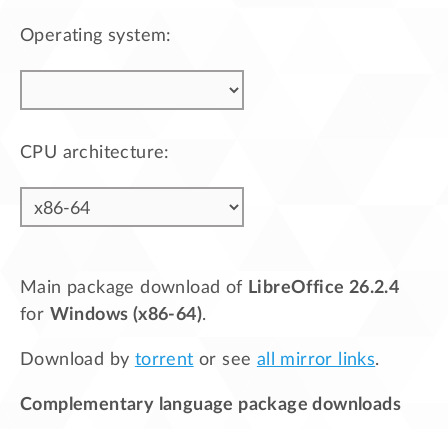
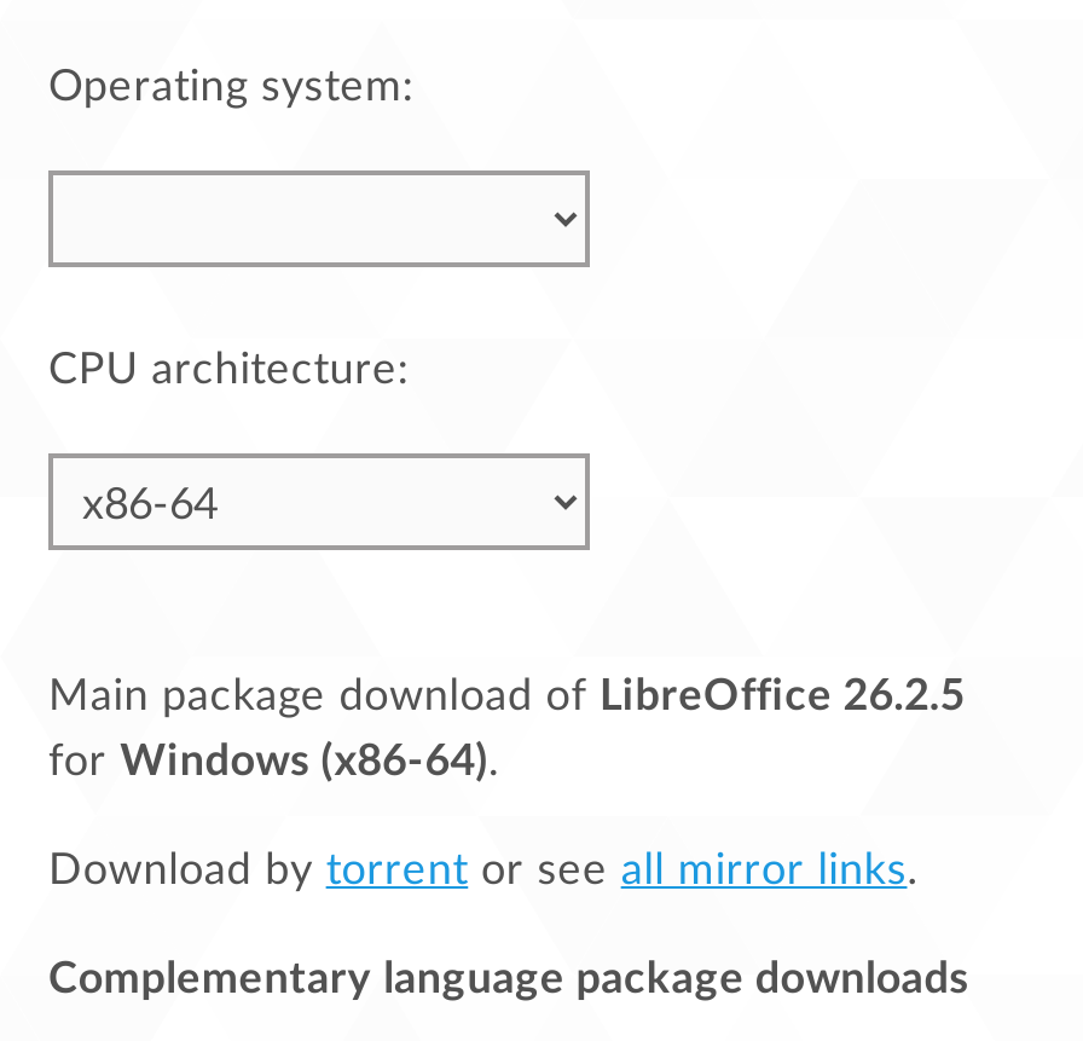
[20,279,399,297] Main package download of LibreOffice 26.2.4 -> [48,675,965,718] Main package download of LibreOffice 26.2.5

